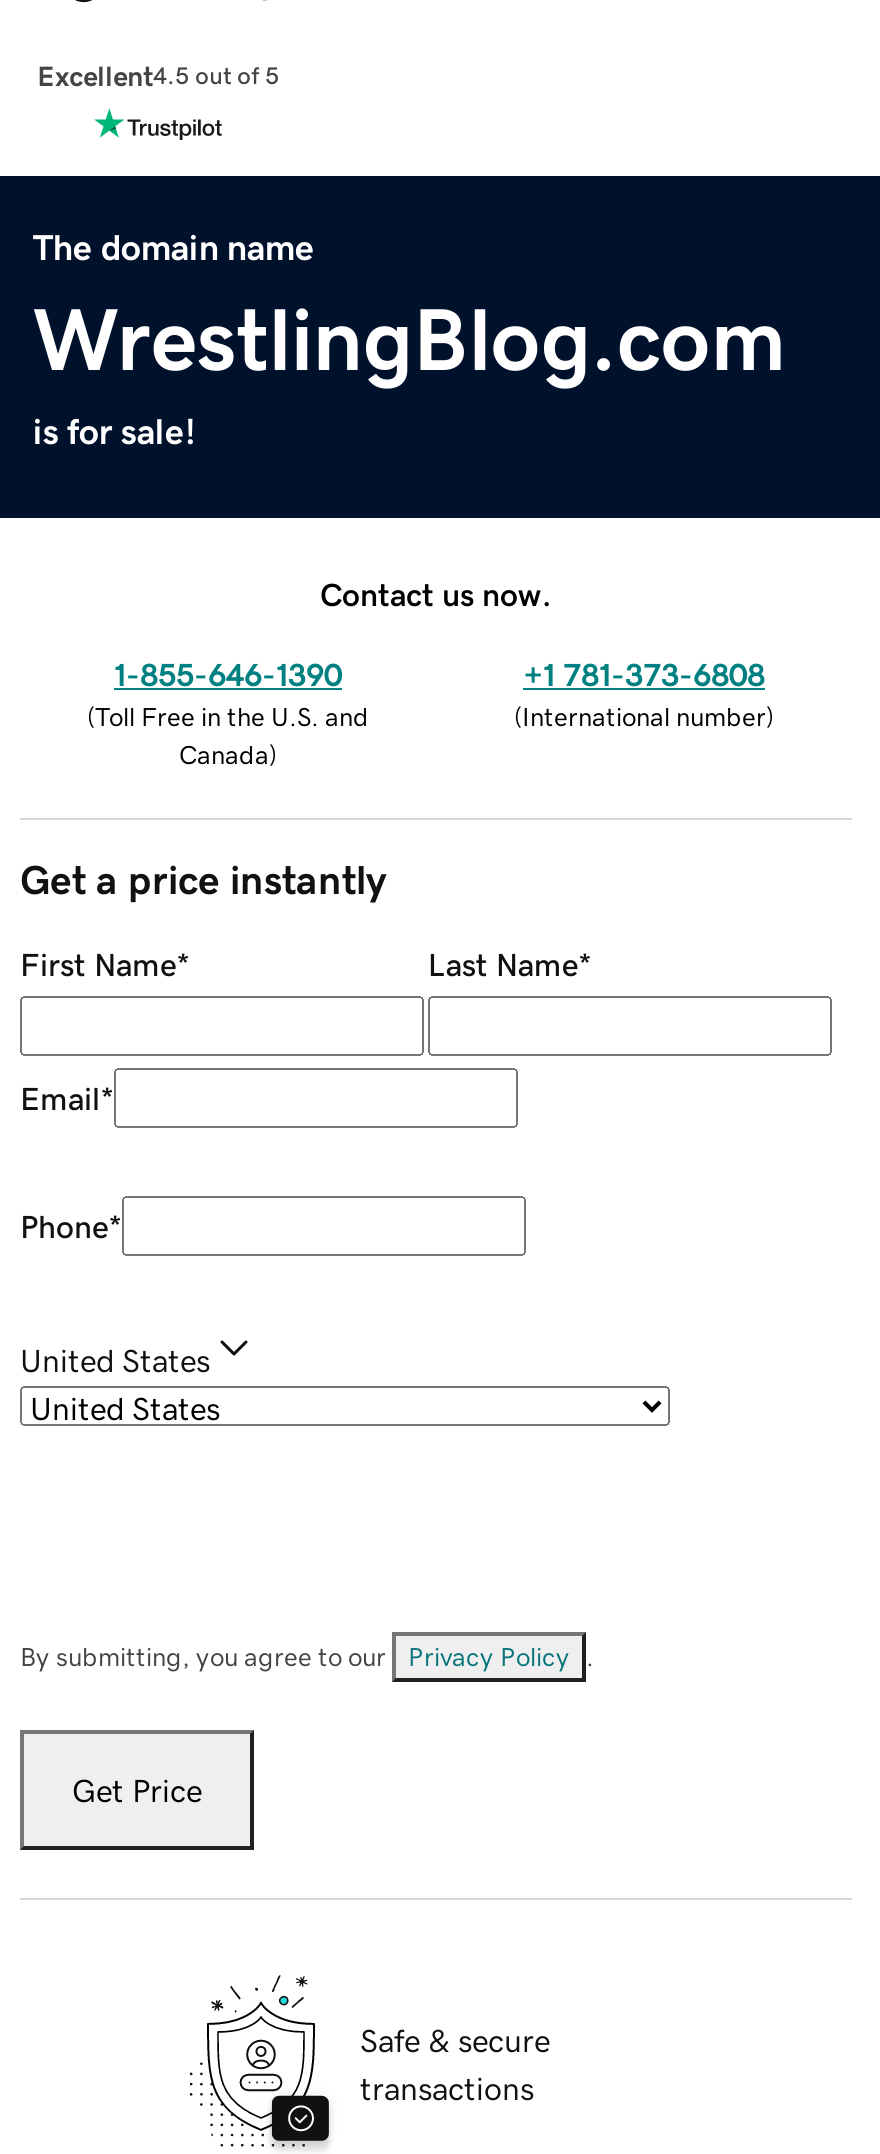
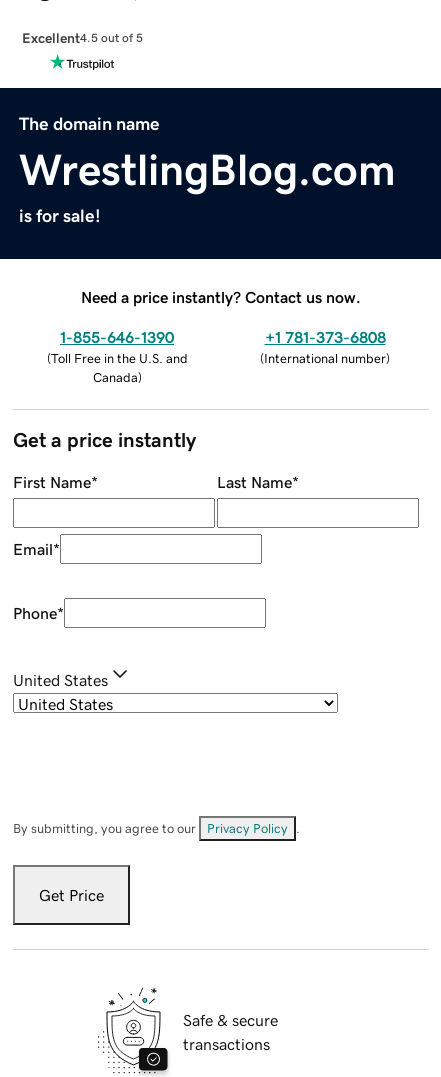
[320,577,552,609] Contact us now. -> [81,289,361,305] Need a price instantly? Contact us now.

